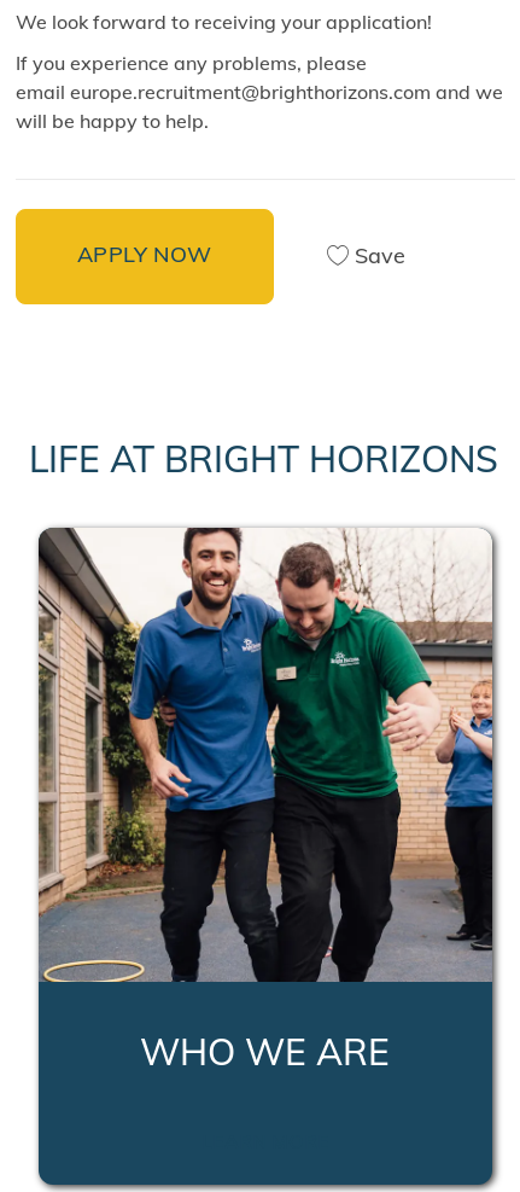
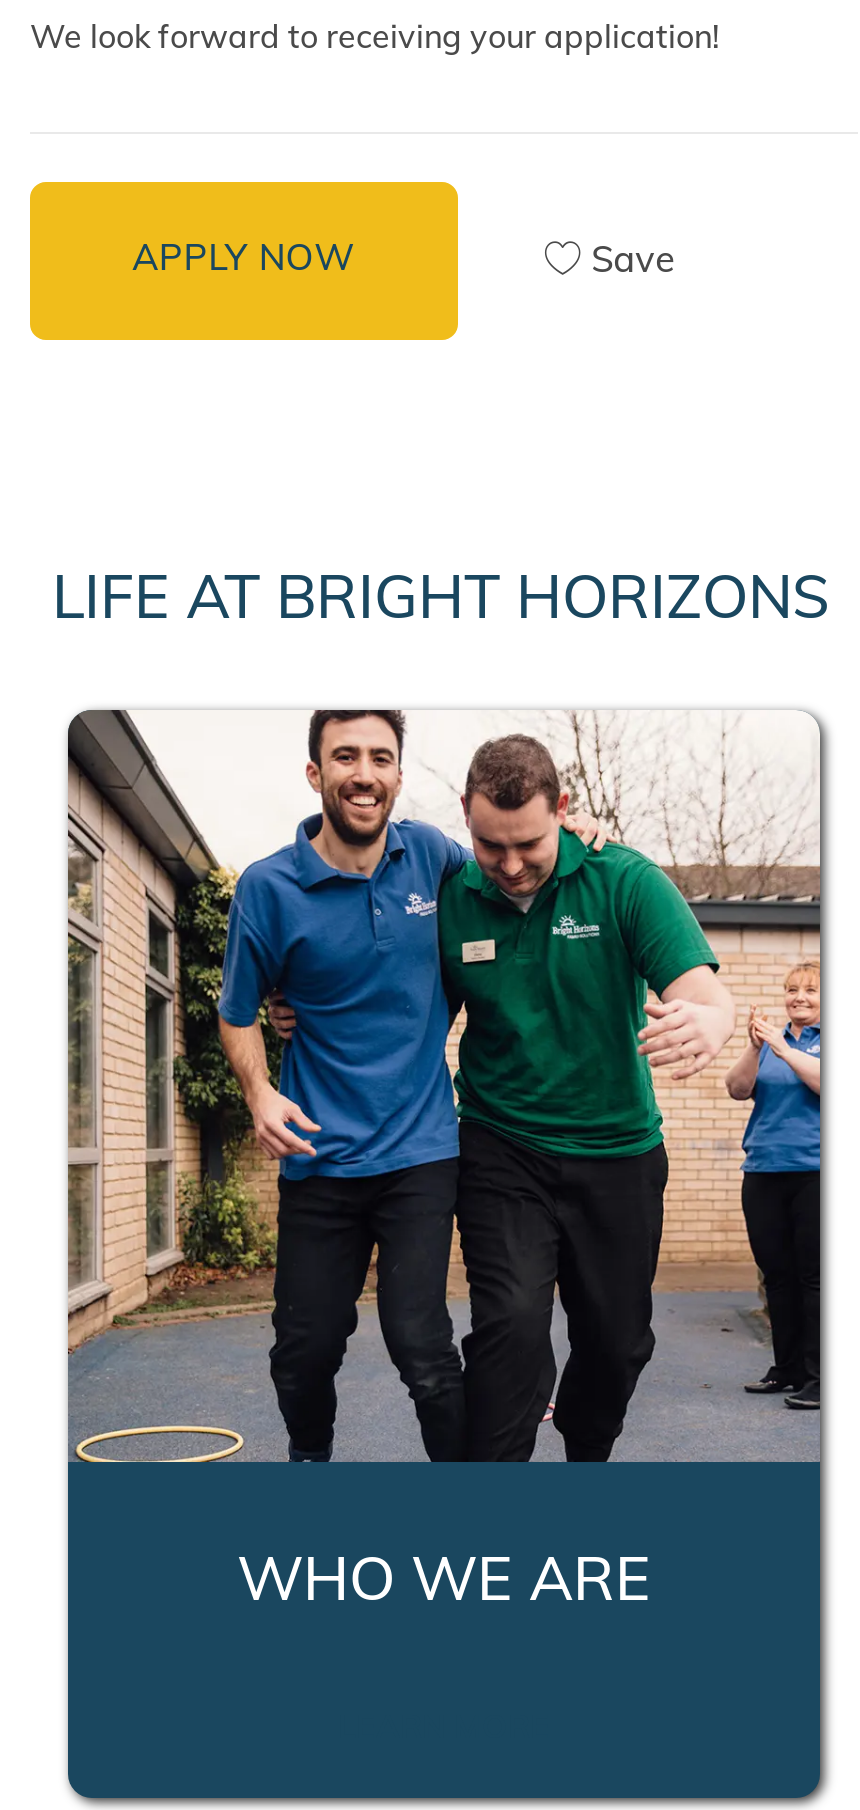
[16,51,503,133] If you experience any problems, please | email europe.recruitment@brighthorizons.com and we | will be happy to help. -> none

